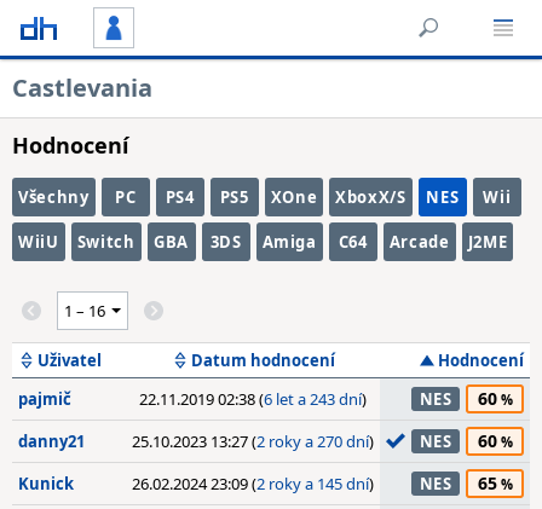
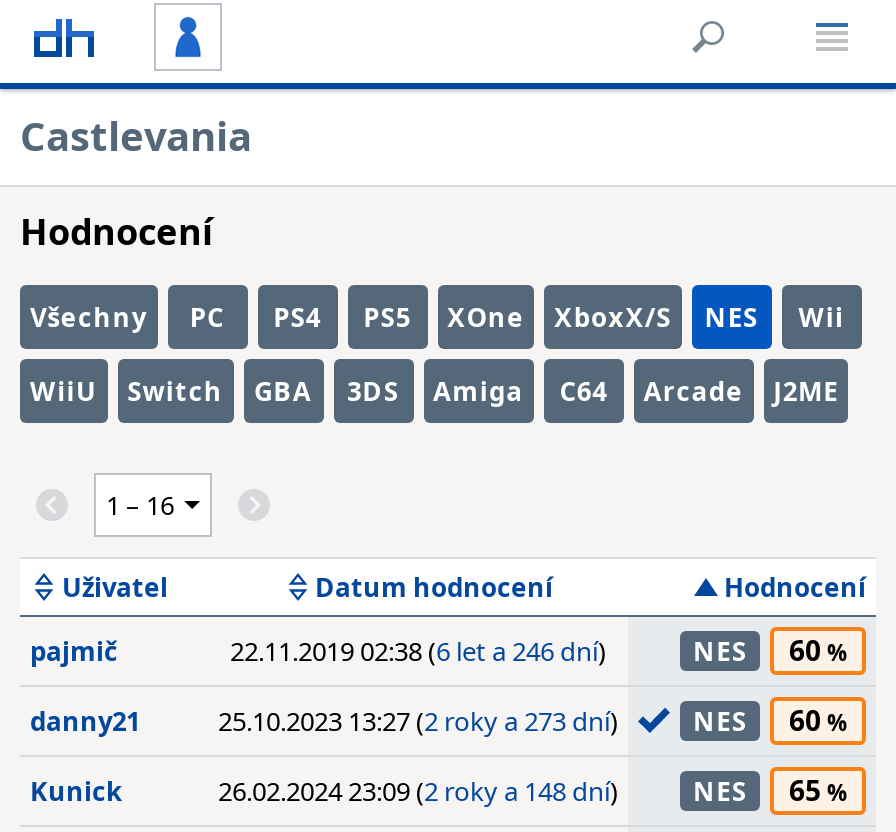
[139,388,367,410] 22.11.2019 02:38 (6 let a 243 dní) -> [230,633,606,669] 22.11.2019 02:38 (6 let a 246 dní)
[132,430,374,452] 25.10.2023 13:27 (2 roky a 270 dní) -> [218,703,618,739] 25.10.2023 13:27 (2 roky a 273 dní)
[132,473,374,494] 26.02.2024 23:09 (2 roky a 145 dní) -> [218,773,618,809] 26.02.2024 23:09 (2 roky a 148 dní)

